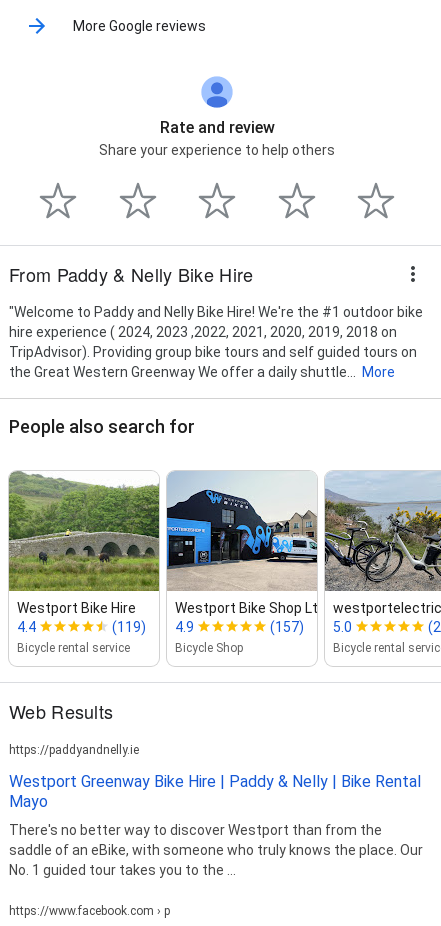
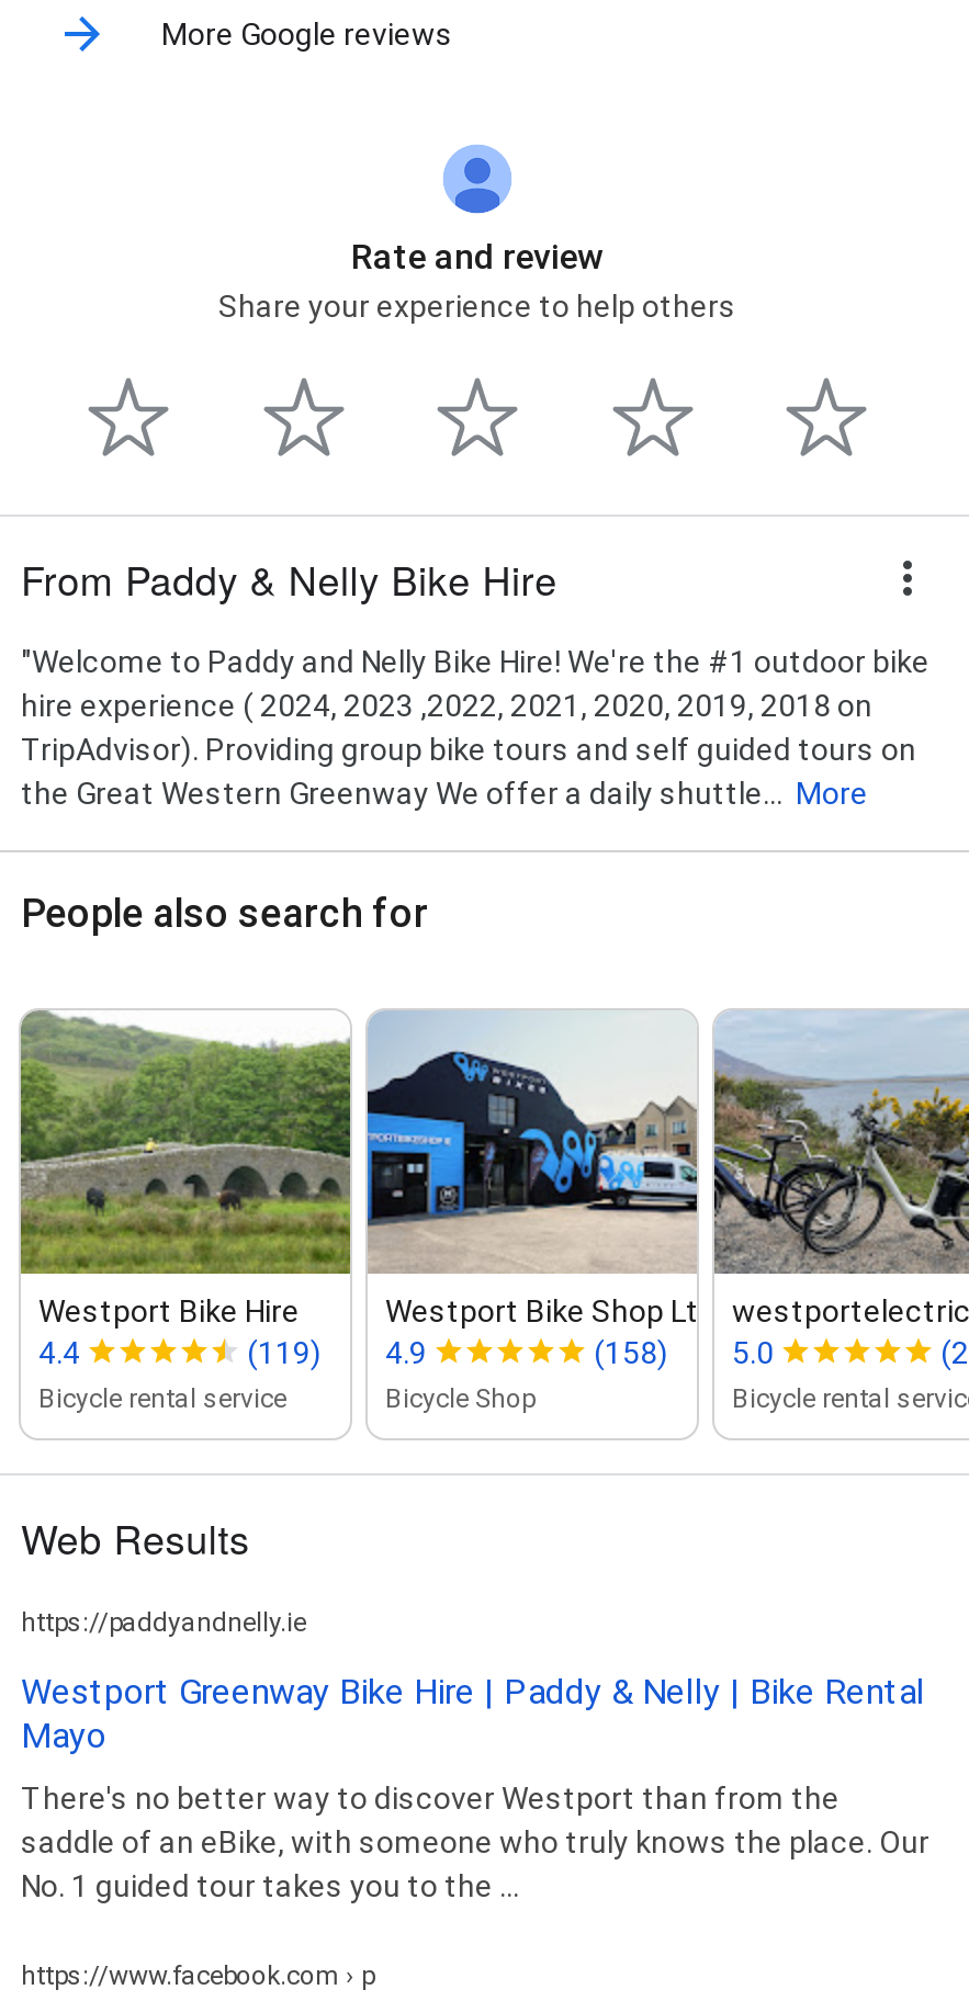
[270,619,352,635] (157) 5.0 -> [594,1334,774,1370] (158) 5.0

